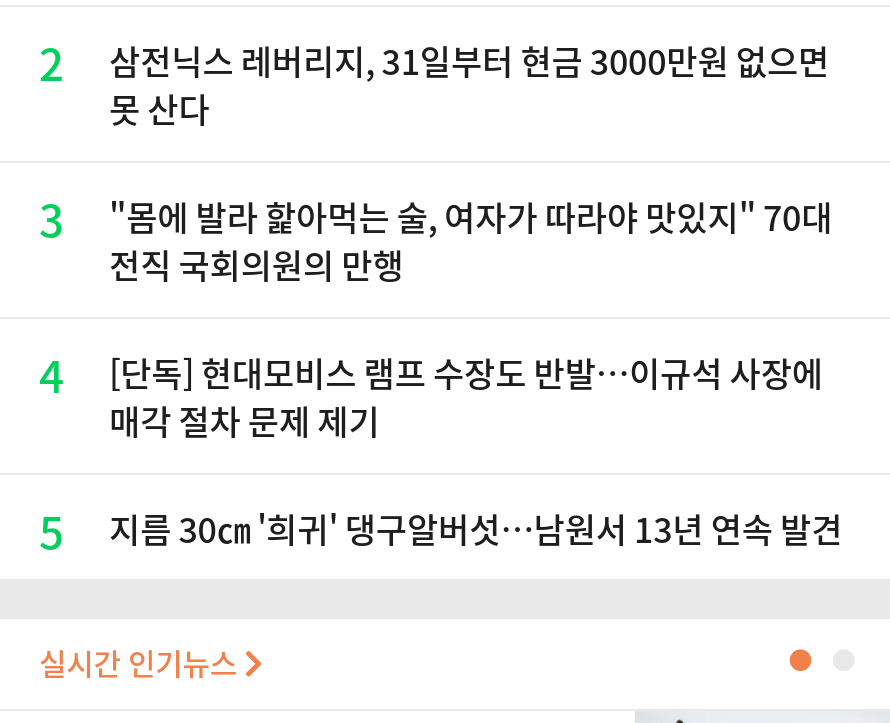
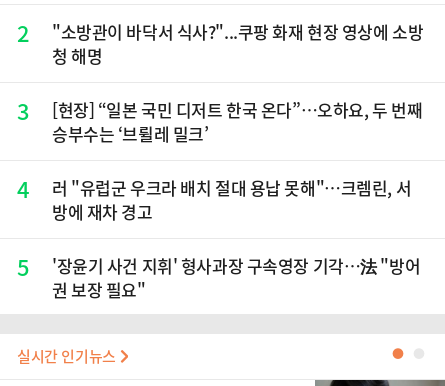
[109,35,829,133] 삼전닉스 레버리지, 31일부터 현금 3000만원 없으면 | 못 산다 -> [52,19,423,68] "소방관이 바닥서 식사?"...쿠팡 화재 현장 영상에 소방 | 청 해명
[109,191,832,289] "몸에 발라 핥아먹는 술, 여자가 따라야 맛있지" 70대 | 전직 국회의원의 만행 -> [52,97,422,146] [현장] “일본 국민 디저트 한국 온다”…오하요, 두 번째 | 승부수는 ‘브륄레 밀크’
[109,347,823,445] [단독] 현대모비스 램프 수장도 반발…이규석 사장에 | 매각 절차 문제 제기 -> [52,175,411,224] 러 "유럽군 우크라 배치 절대 용납 못해"…크렘린, 서 | 방에 재차 경고
[109,503,842,553] 지름 30㎝ '희귀' 댕구알버섯…남원서 13년 연속 발견 -> [52,253,420,302] '장윤기 사건 지휘' 형사과장 구속영장 기각…法 "방어 | 권 보장 필요"

